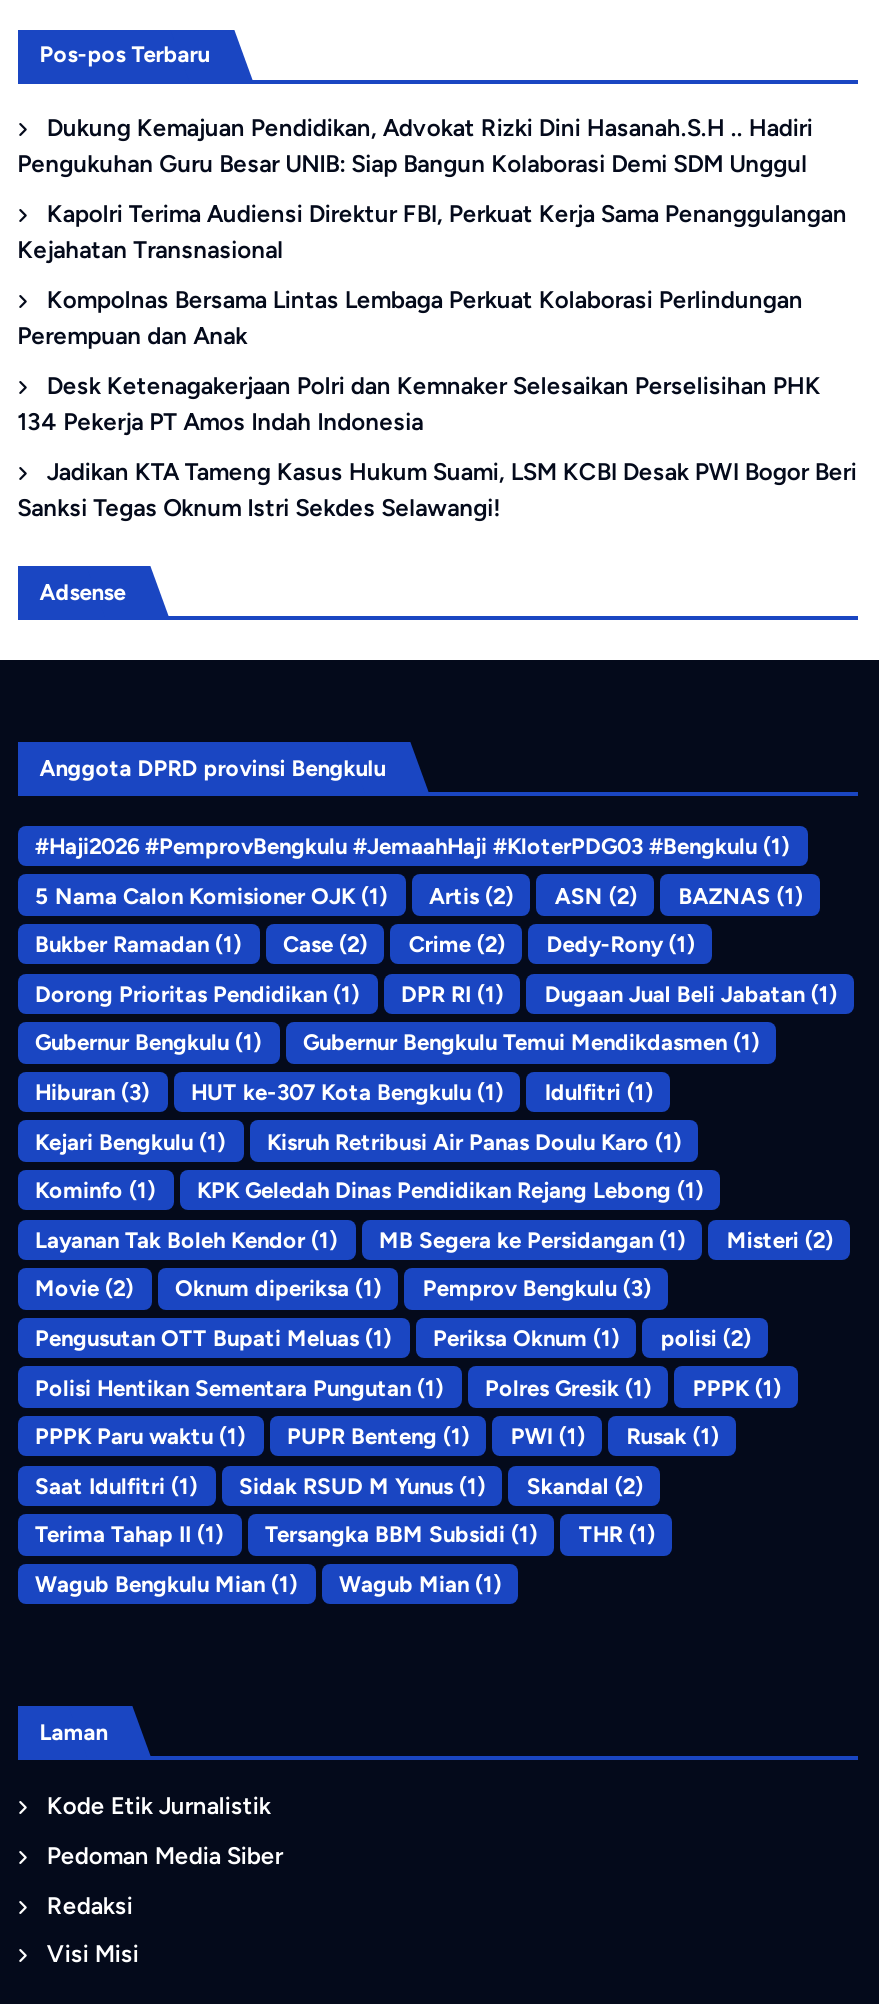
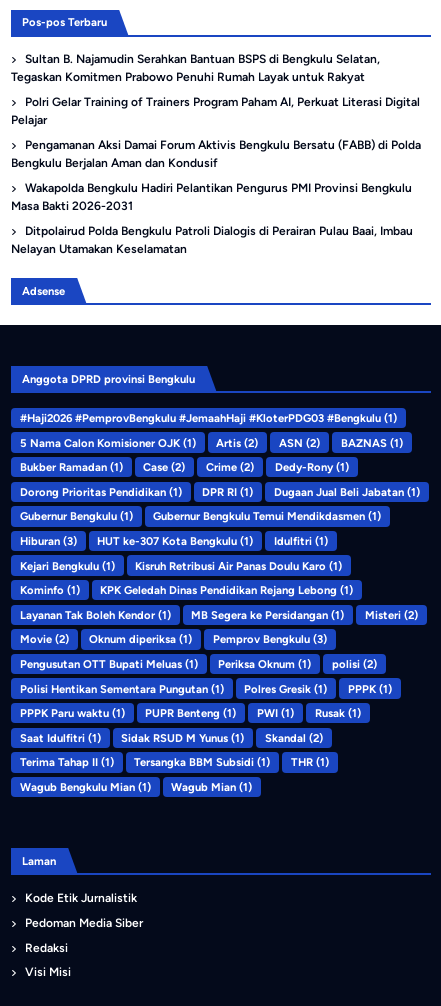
[17,115,813,179] Dukung Kemajuan Pendidikan, Advokat Rizki Dini Hasanah.S.H .. Hadiri | Pengukuhan Guru Besar UNIB: Siap Bangun Kolaborasi Demi SDM Unggul -> [11,52,380,84] Sultan B. Najamudin Serahkan Bantuan BSPS di Bengkulu Selatan, | Tegaskan Komitmen Prabowo Penuhi Rumah Layak untuk Rakyat
[17,200,847,264] Kapolri Terima Audiensi Direktur FBI, Perkuat Kerja Sama Penanggulangan | Kejahatan Transnasional -> [11,95,420,127] Polri Gelar Training of Trainers Program Paham AI, Perkuat Literasi Digital | Pelajar
[17,286,803,350] Kompolnas Bersama Lintas Lembaga Perkuat Kolaborasi Perlindungan | Perempuan dan Anak -> [11,138,421,170] Pengamanan Aksi Damai Forum Aktivis Bengkulu Bersatu (FABB) di Polda | Bengkulu Berjalan Aman dan Kondusif
[17,371,821,435] Desk Ketenagakerjaan Polri dan Kemnaker Selesaikan Perselisihan PHK | 134 Pekerja PT Amos Indah Indonesia -> [11,181,412,213] Wakapolda Bengkulu Hadiri Pelantikan Pengurus PMI Provinsi Bengkulu | Masa Bakti 2026-2031
[17,457,857,521] Jadikan KTA Tameng Kasus Hukum Suami, LSM KCBI Desak PWI Bogor Beri | Sanksi Tegas Oknum Istri Sekdes Selawangi! -> [11,223,413,255] Ditpolairud Polda Bengkulu Patroli Dialogis di Perairan Pulau Baai, Imbau | Nelayan Utamakan Keselamatan

